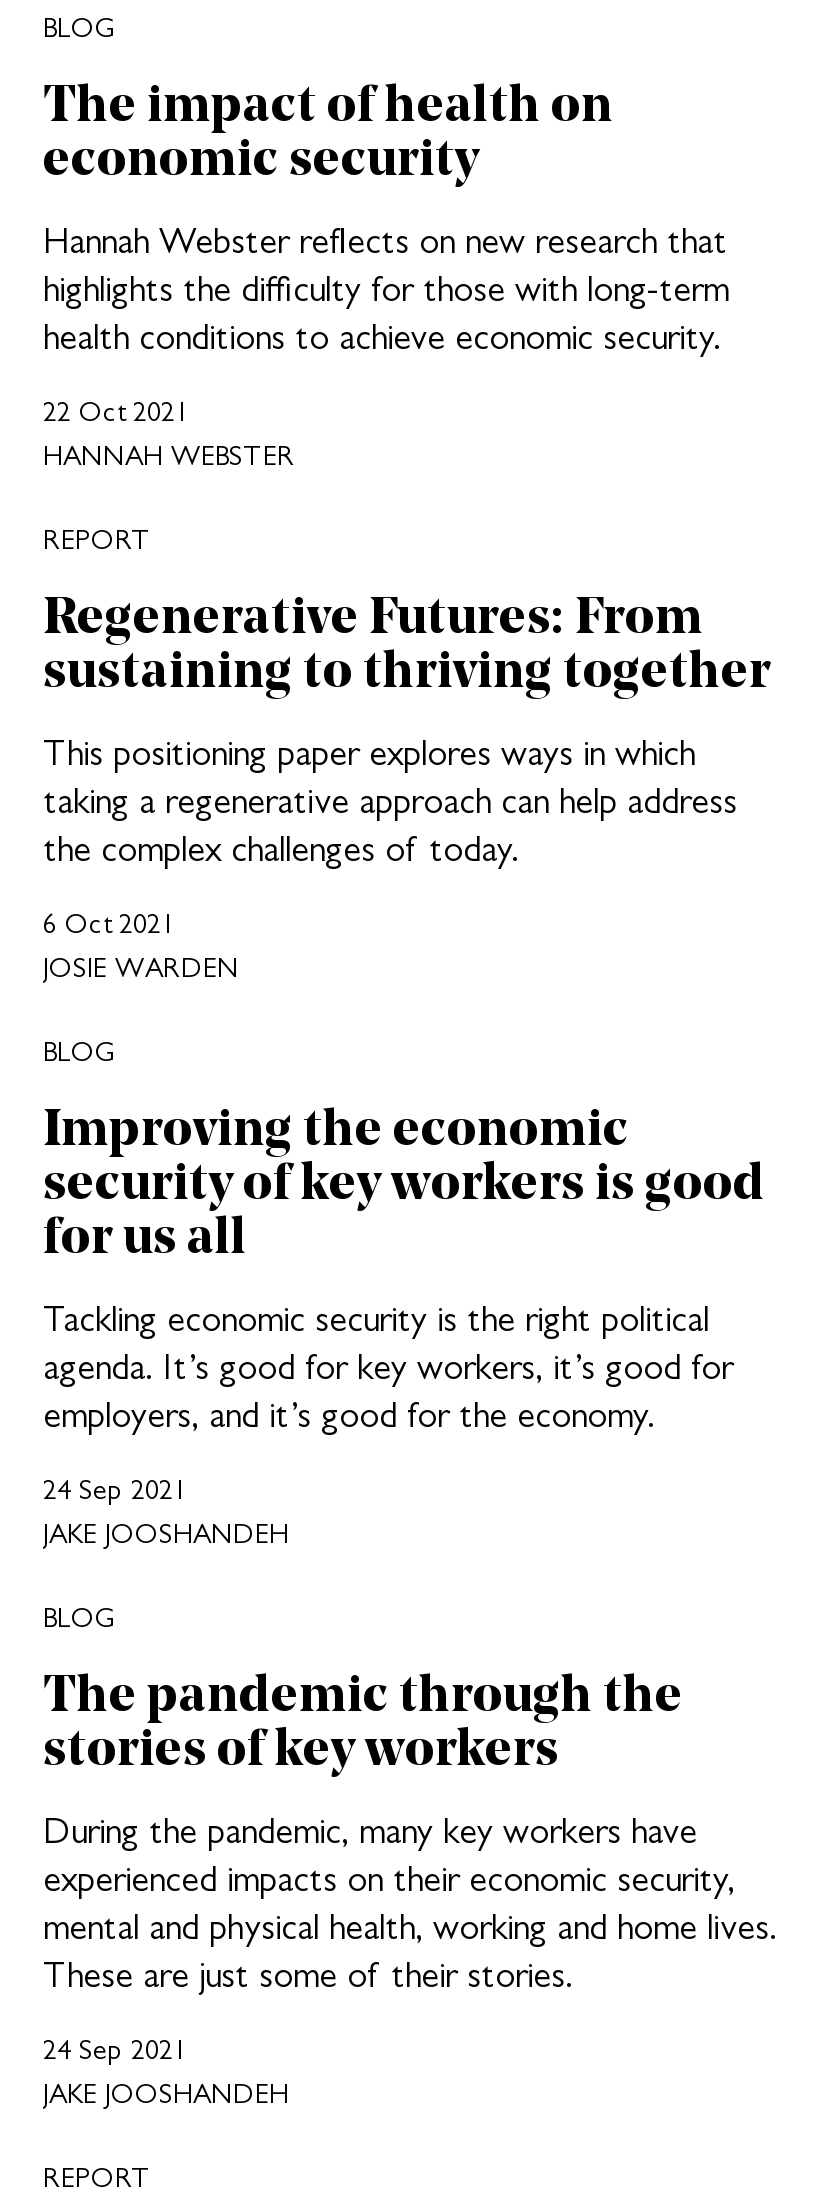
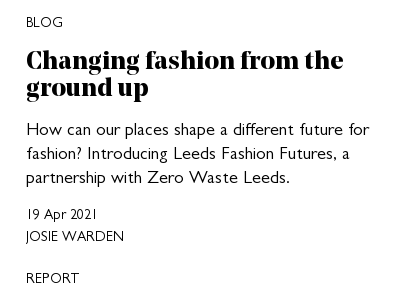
[43,70,771,938] The impact of health on | economic security | Hannah Webster reflects on new research that | highlights the difficulty for those with long-term | health conditions to achieve economic security. | 22 Oct 2021 | HANNAH WEBSTER | REPORT | Regenerative Futures: From | sustaining to thriving together | This positioning paper explores ways in which | taking a regenerative approach can help address | the complex challenges of today. | 6 Oct 2021 -> [26,43,369,221] Changing fashion from the | ground up | How can our places shape a different future for | fashion? Introducing Leeds Fashion Futures, a | partnership with Zero Waste Leeds. | 19 Apr 2021
[43,1034,777,2108] BLOG | Improving the economic | security of key workers is good | for us all | Tackling economic security is the right political | agenda. It’s good for key workers, it’s good for | employers, and it’s good for the economy. | 24 Sep 2021 | JAKE JOOSHANDEH | BLOG | The pandemic through the | stories of key workers | During the pandemic, many key workers have | experienced impacts on their economic security, | mental and physical health, working and home lives. | These are just some of their stories. | 24 Sep 2021 | JAKE JOOSHANDEH -> none

